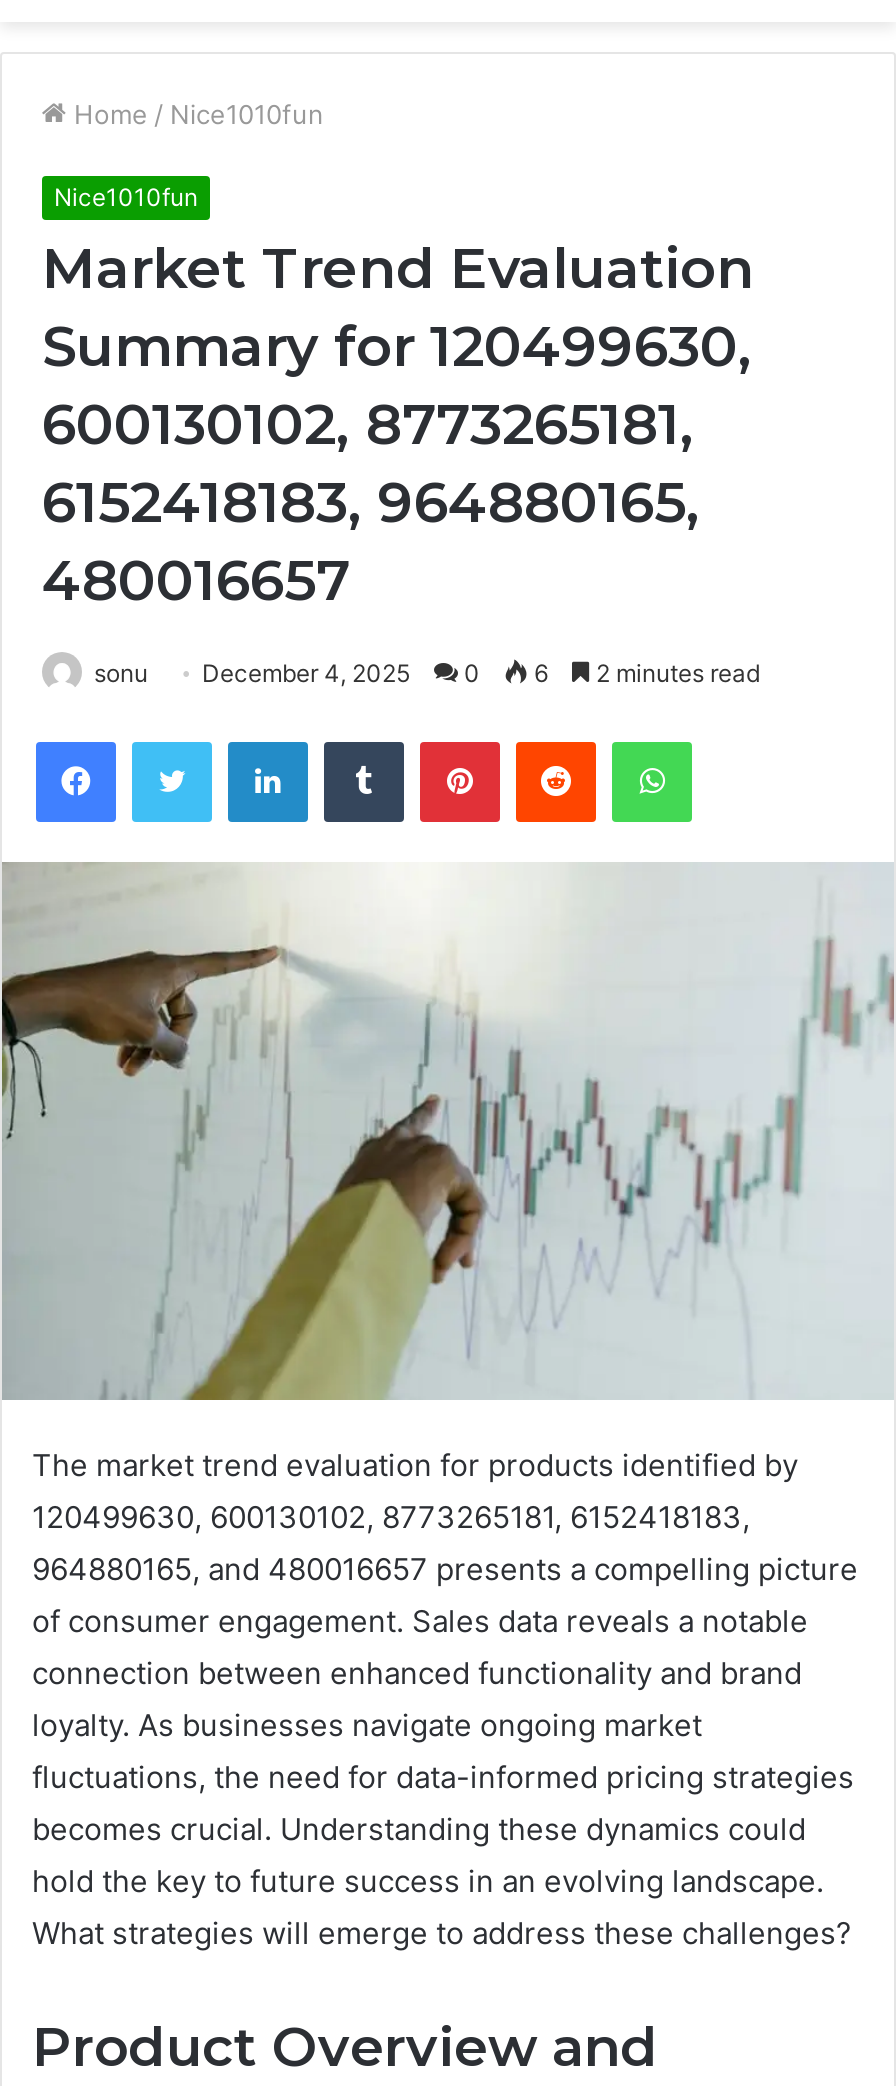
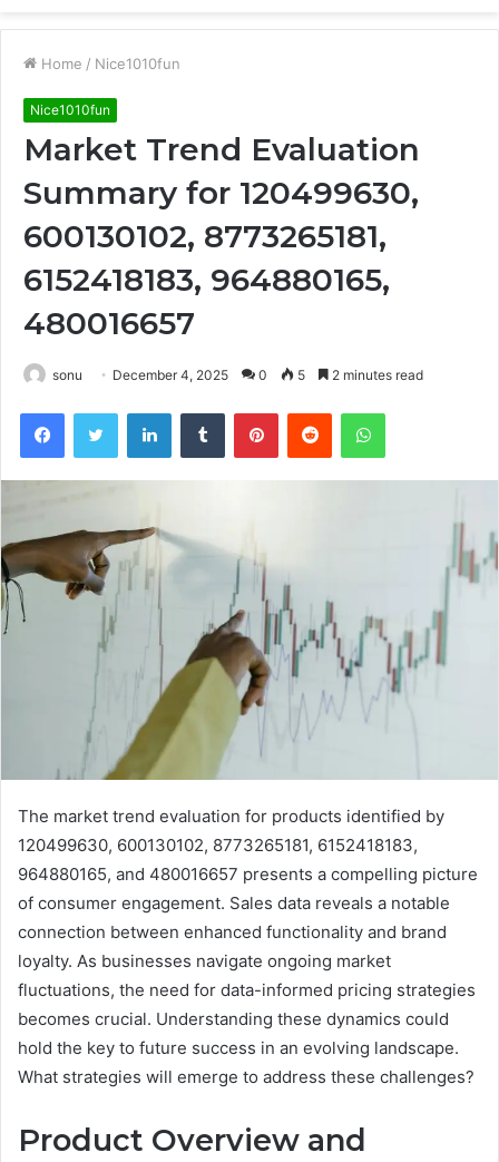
[94,659,760,689] sonu December 4, 2025 0 6 2 minutes read -> [52,367,423,384] sonu December 4, 2025 0 5 2 minutes read

